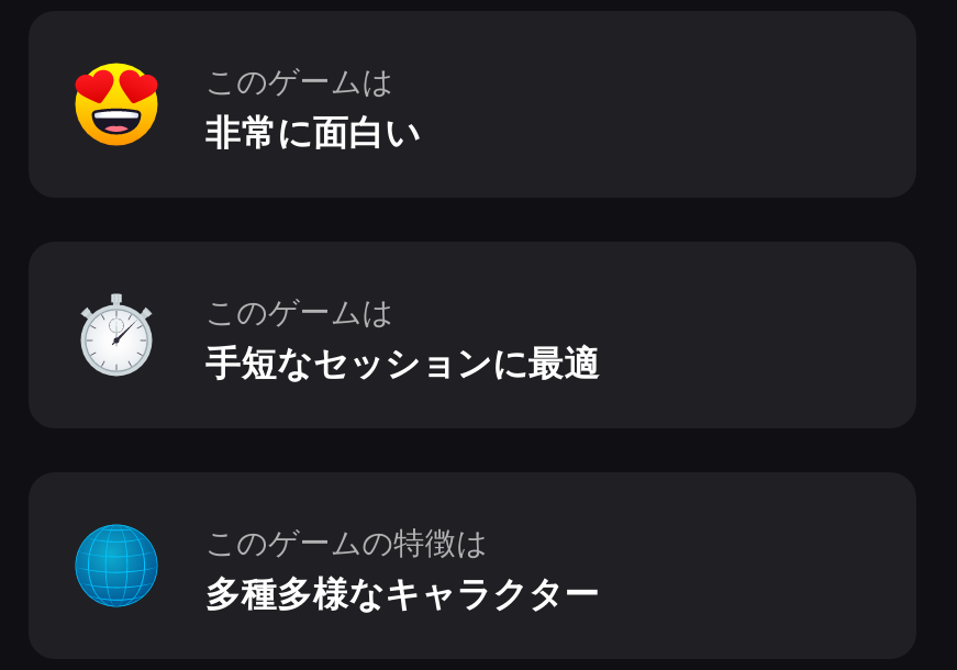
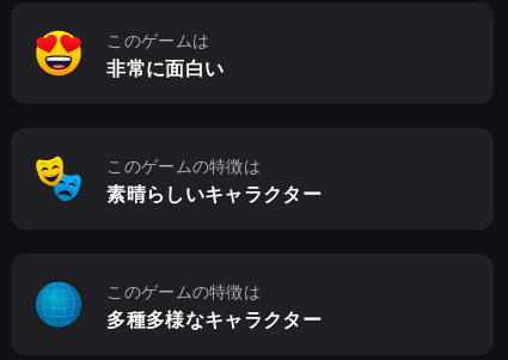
[75,292,600,384] [image] | このゲームは | 手短なセッションに最適 -> [35,155,321,206] [image] | このゲームの特徴は | 素晴らしいキャラクター

